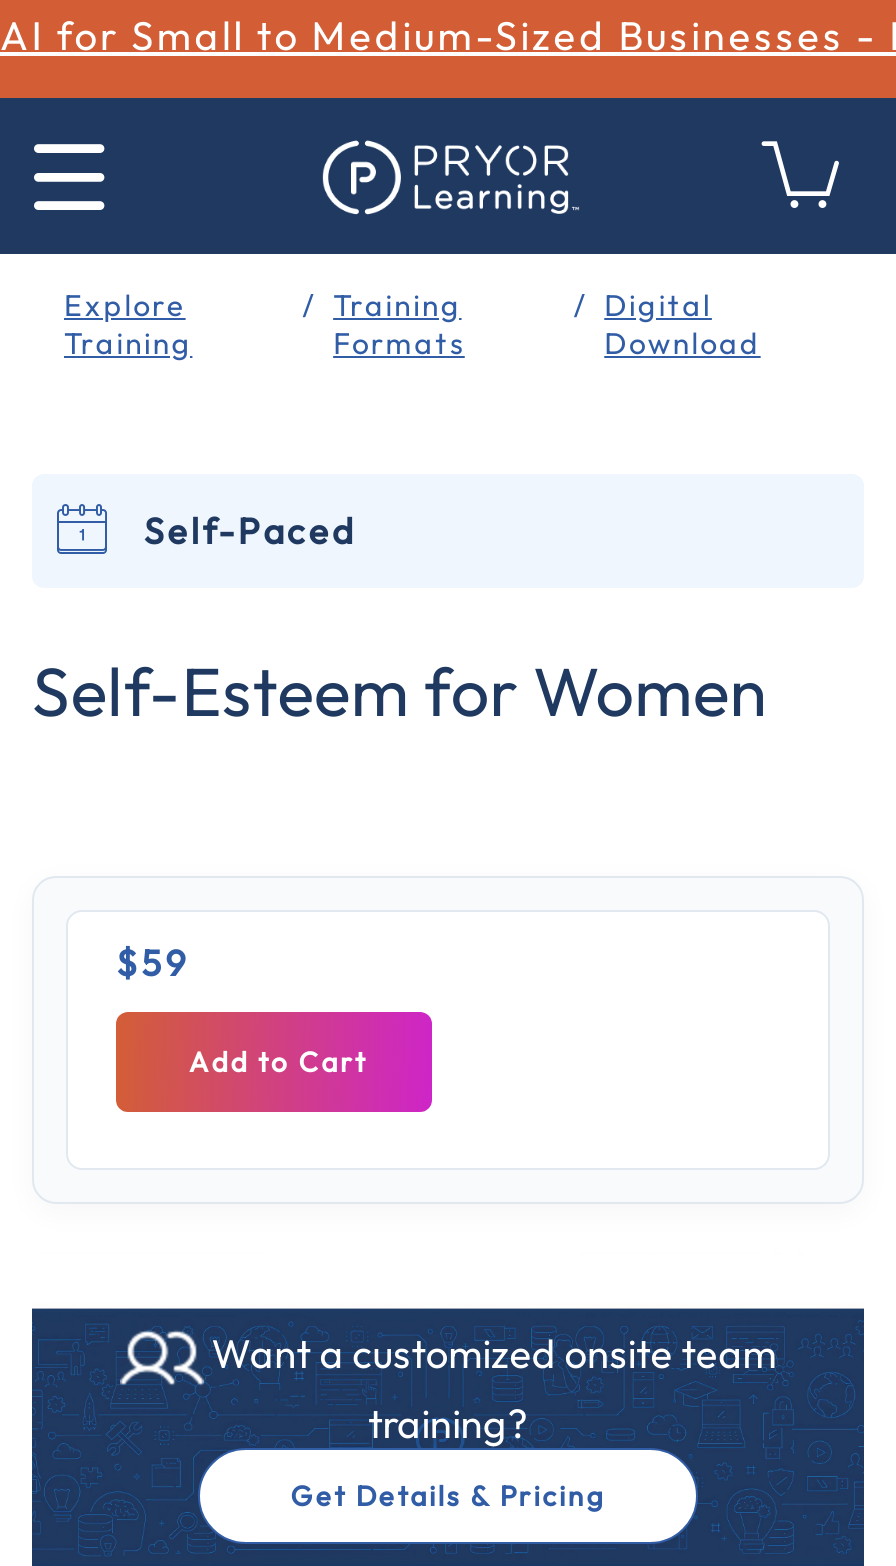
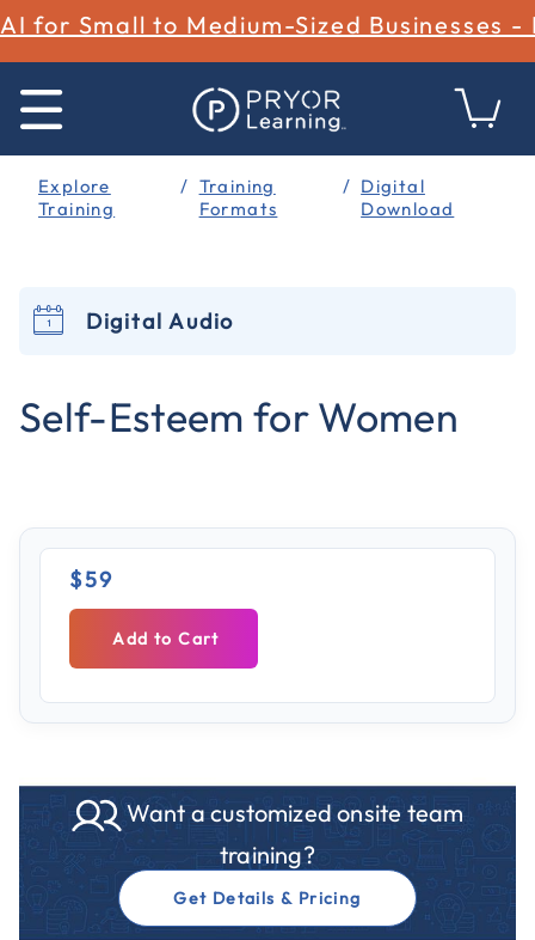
[144,507,356,553] Self-Paced -> [86,307,234,334] Digital Audio

